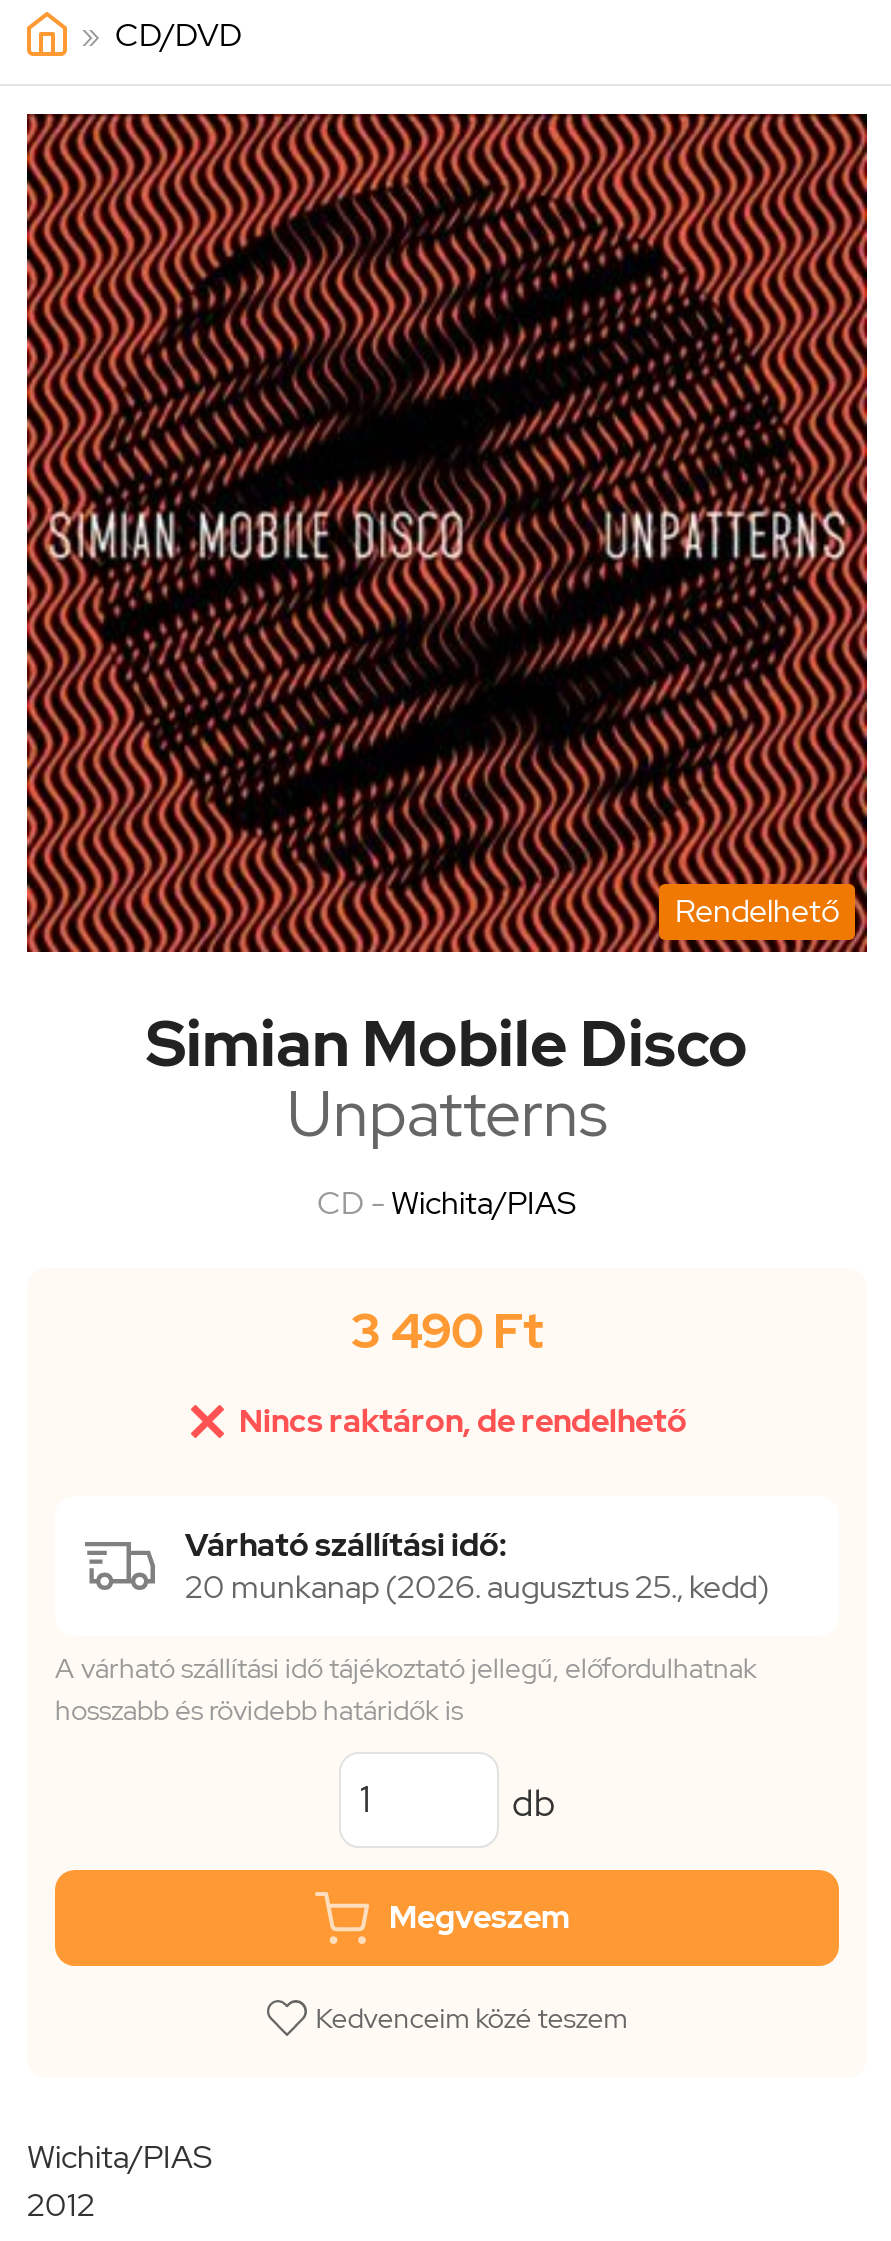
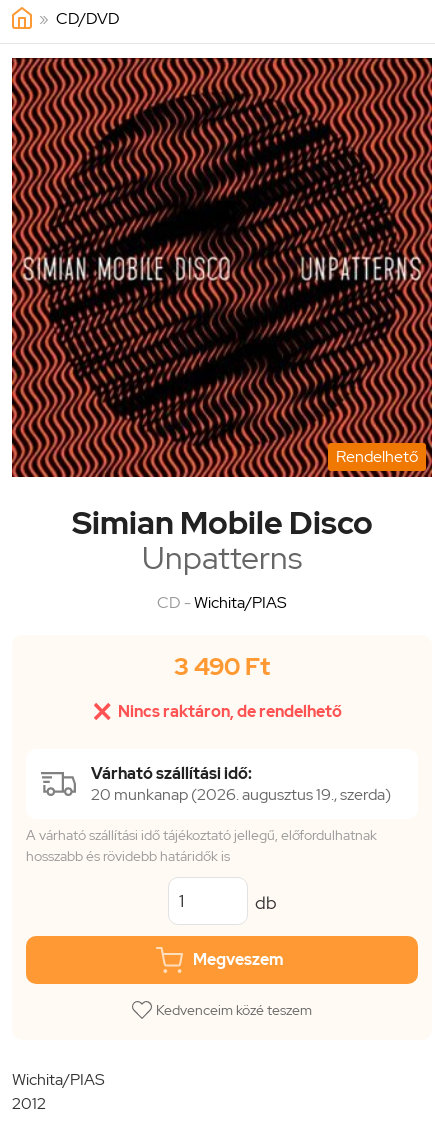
[185,1565,769,1607] 20 munkanap (2026. augusztus 25., kedd) -> [91,784,391,805] 20 munkanap (2026. augusztus 19., szerda)

